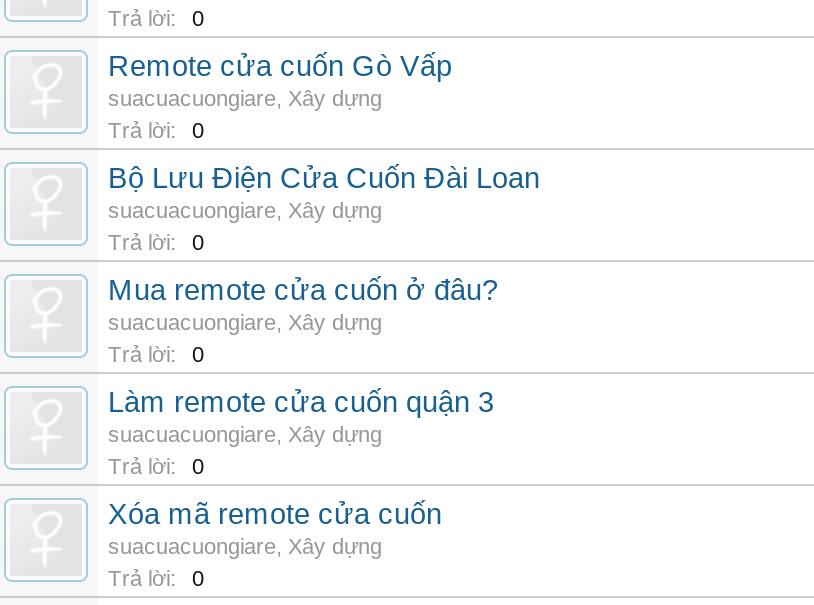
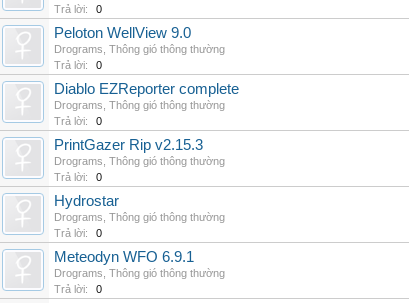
[108,50,452,110] Remote cửa cuốn Gò Vấp | suacuacuongiare, Xây dựng -> [54,25,225,55] Peloton WellView 9.0 | Drograms, Thông gió thông thường
[108,162,540,222] Bộ Lưu Điện Cửa Cuốn Đài Loan | suacuacuongiare, Xây dựng -> [54,81,239,111] Diablo EZReporter complete | Drograms, Thông gió thông thường
[108,274,498,334] Mua remote cửa cuốn ở đâu? | suacuacuongiare, Xây dựng -> [54,137,225,167] PrintGazer Rip v2.15.3 | Drograms, Thông gió thông thường
[108,386,494,446] Làm remote cửa cuốn quận 3 | suacuacuongiare, Xây dựng -> [54,193,225,223] Hydrostar | Drograms, Thông gió thông thường
[108,498,442,558] Xóa mã remote cửa cuốn | suacuacuongiare, Xây dựng -> [54,249,225,279] Meteodyn WFO 6.9.1 | Drograms, Thông gió thông thường

